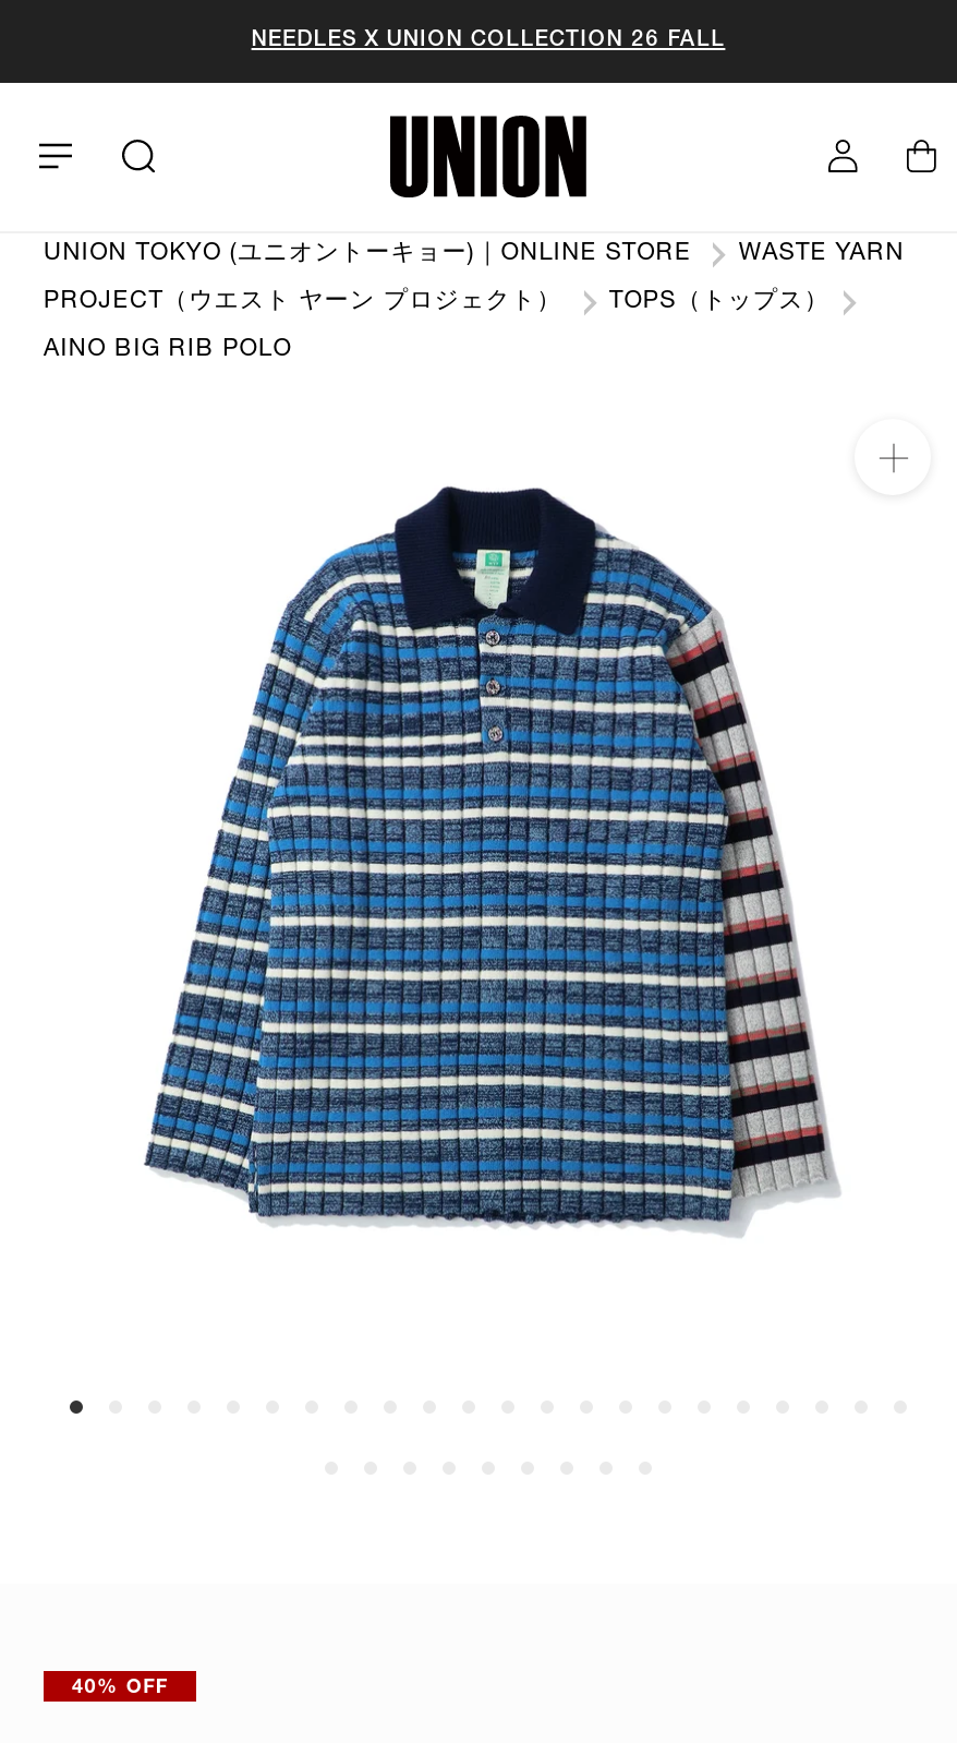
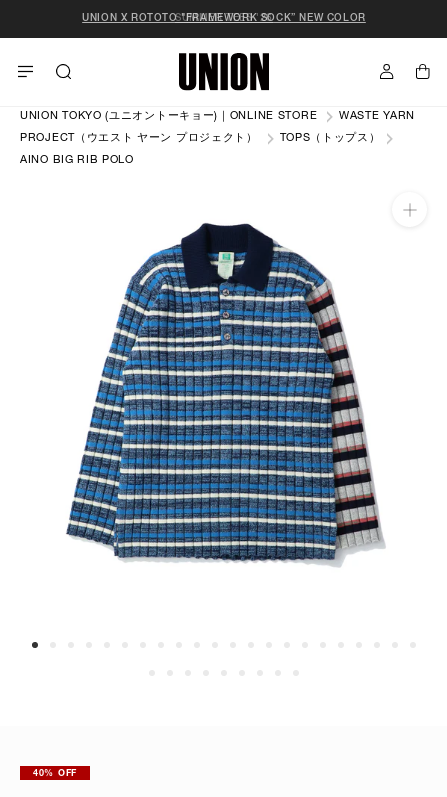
[251,31,725,52] NEEDLES X UNION COLLECTION 26 FALL -> [82,14,366,24] UNION X ROTOTO "FRAMEWORK SOCK” NEW COLOR

